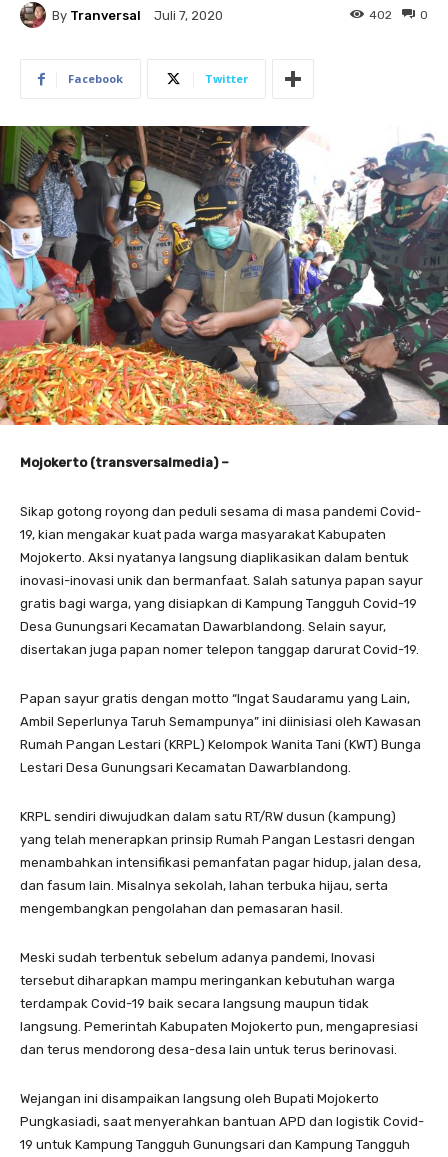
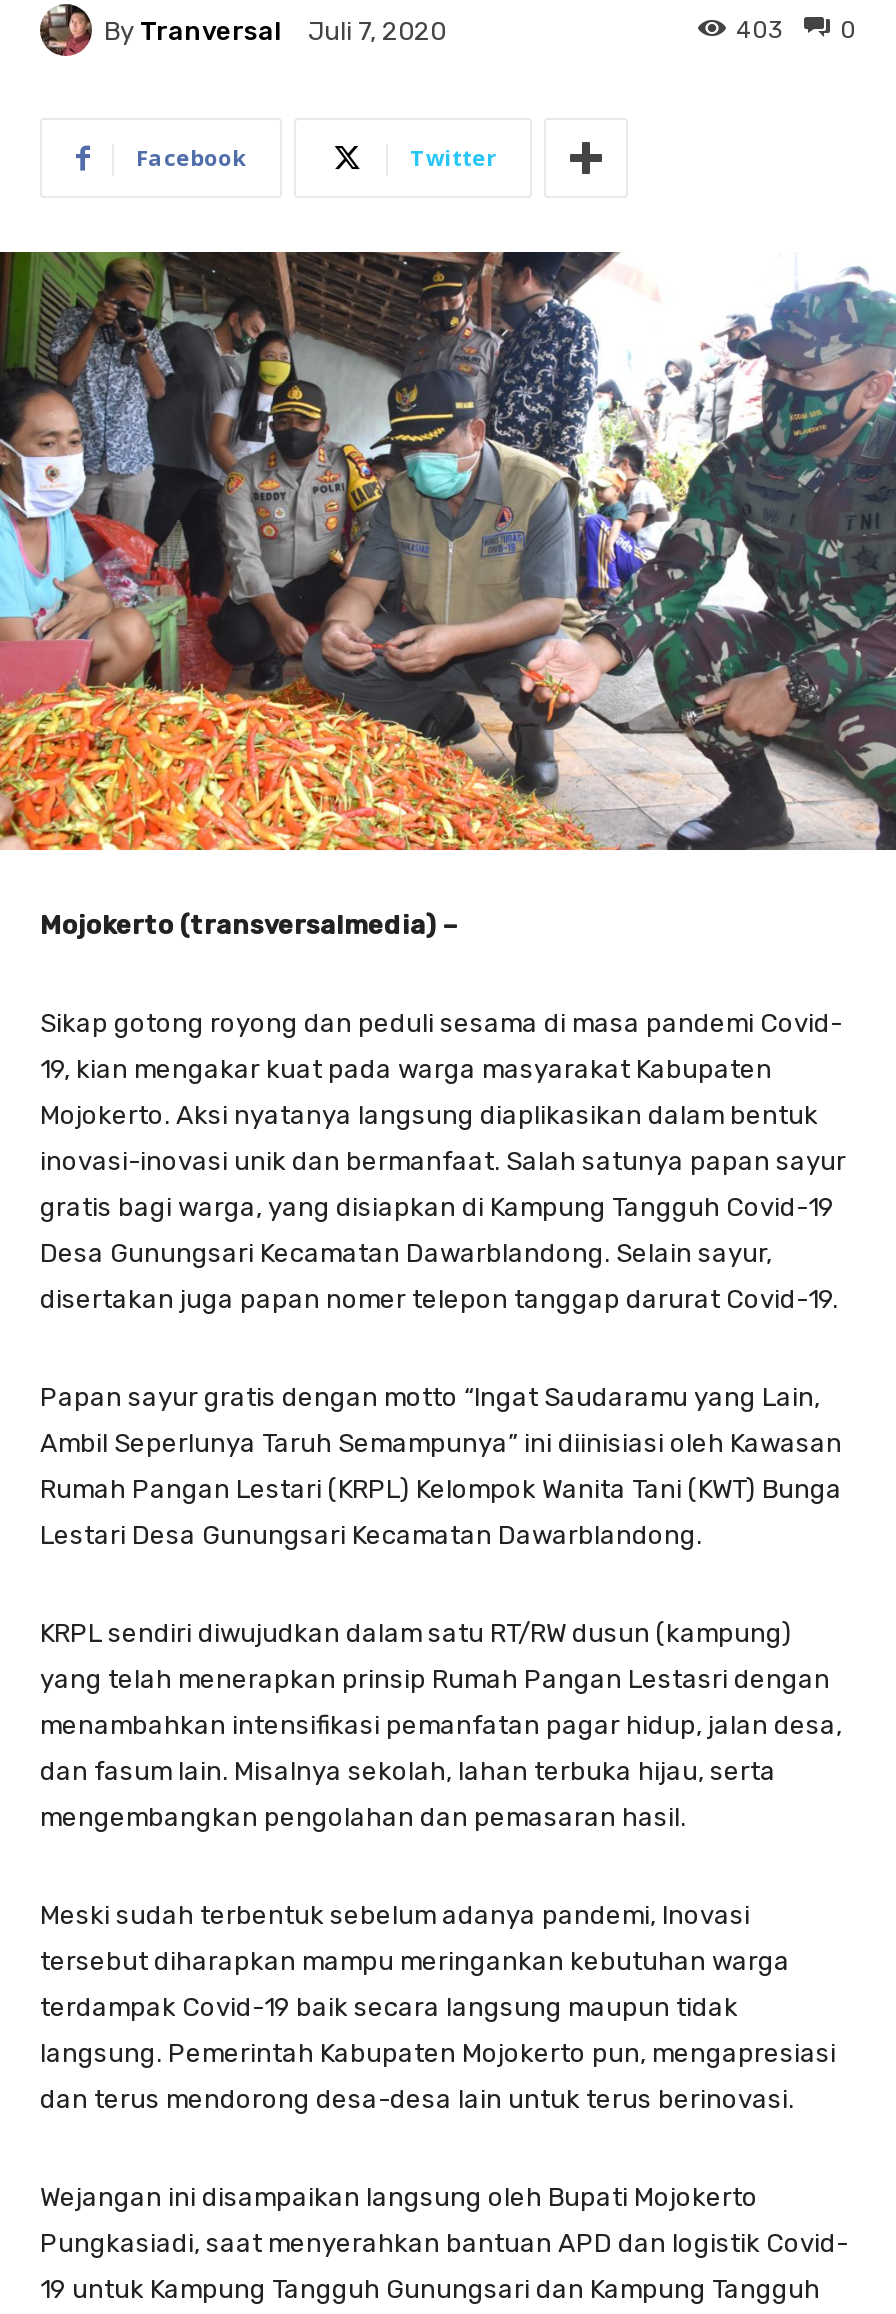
[369,8,392,22] 402 -> [736,16,784,44] 403

